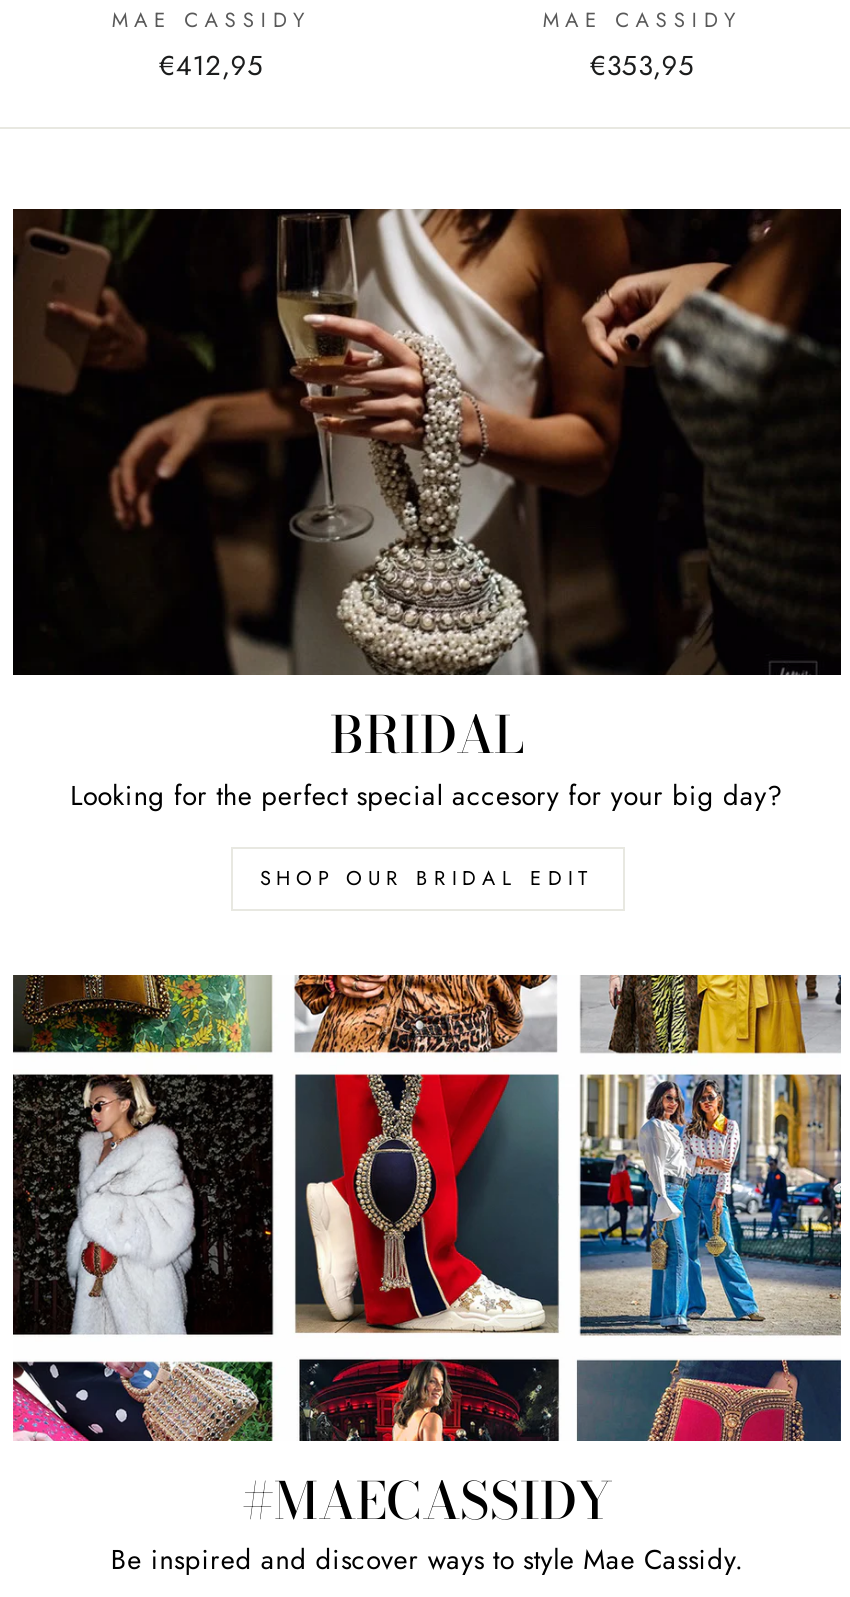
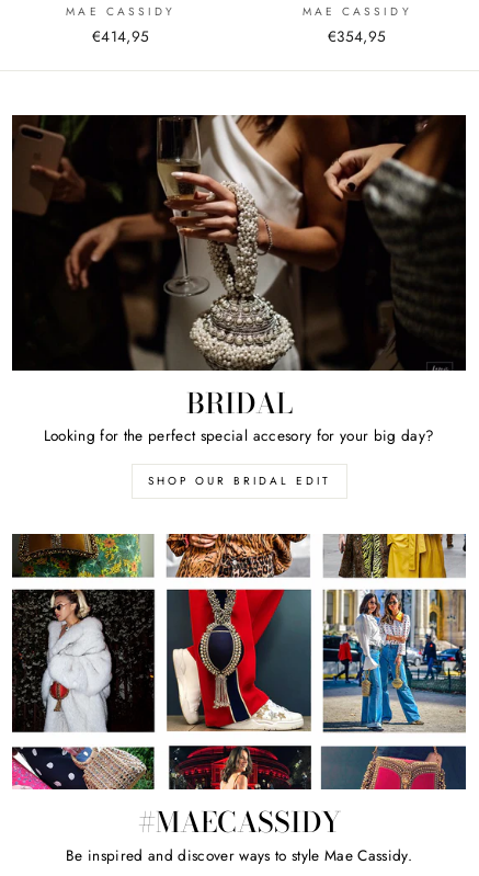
[159,46,264,86] €412,95 -> [92,25,150,47] €414,95
[590,46,695,86] €353,95 -> [328,25,386,47] €354,95

